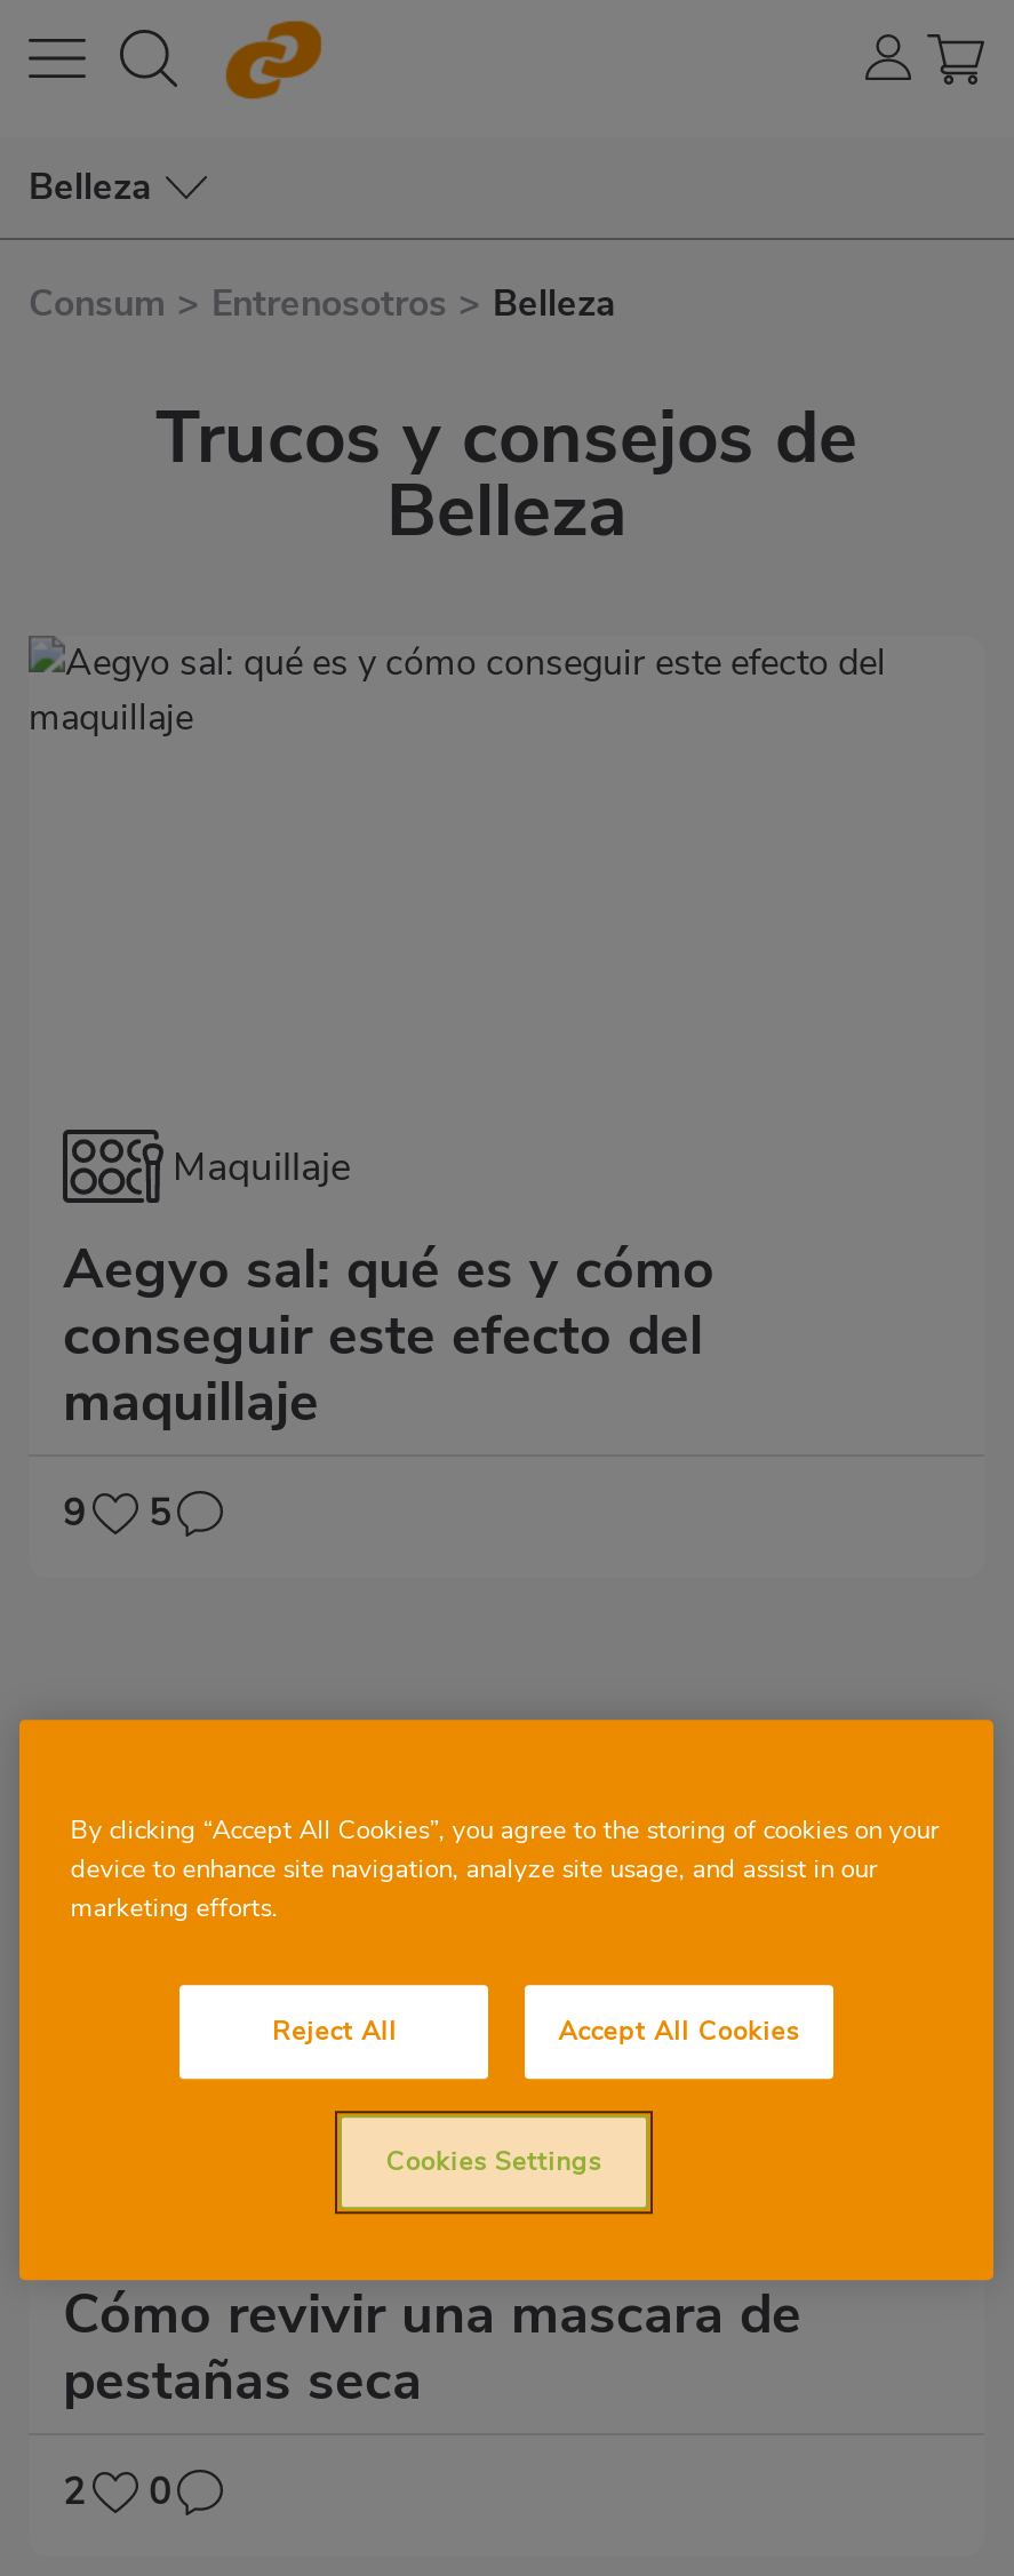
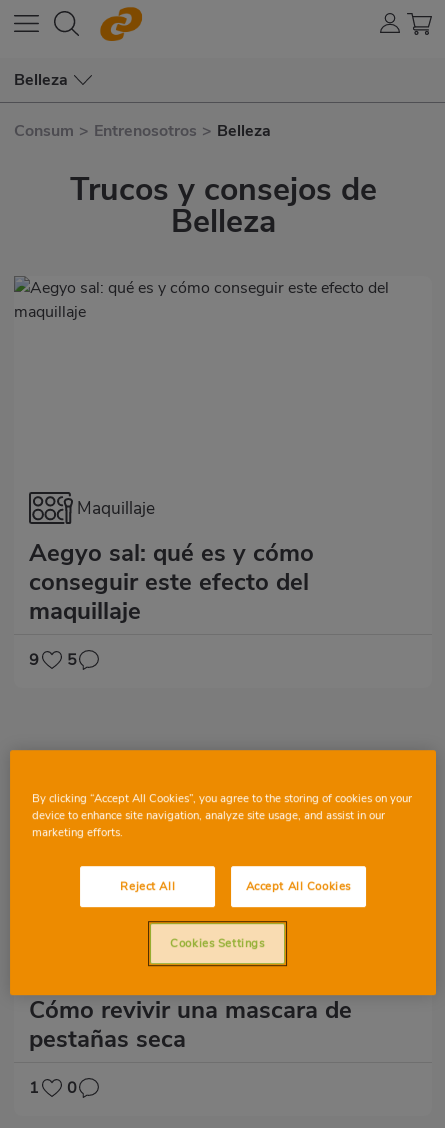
[63,2466,171,2517] 2 0 -> [29,1077,76,1099] 1 0

